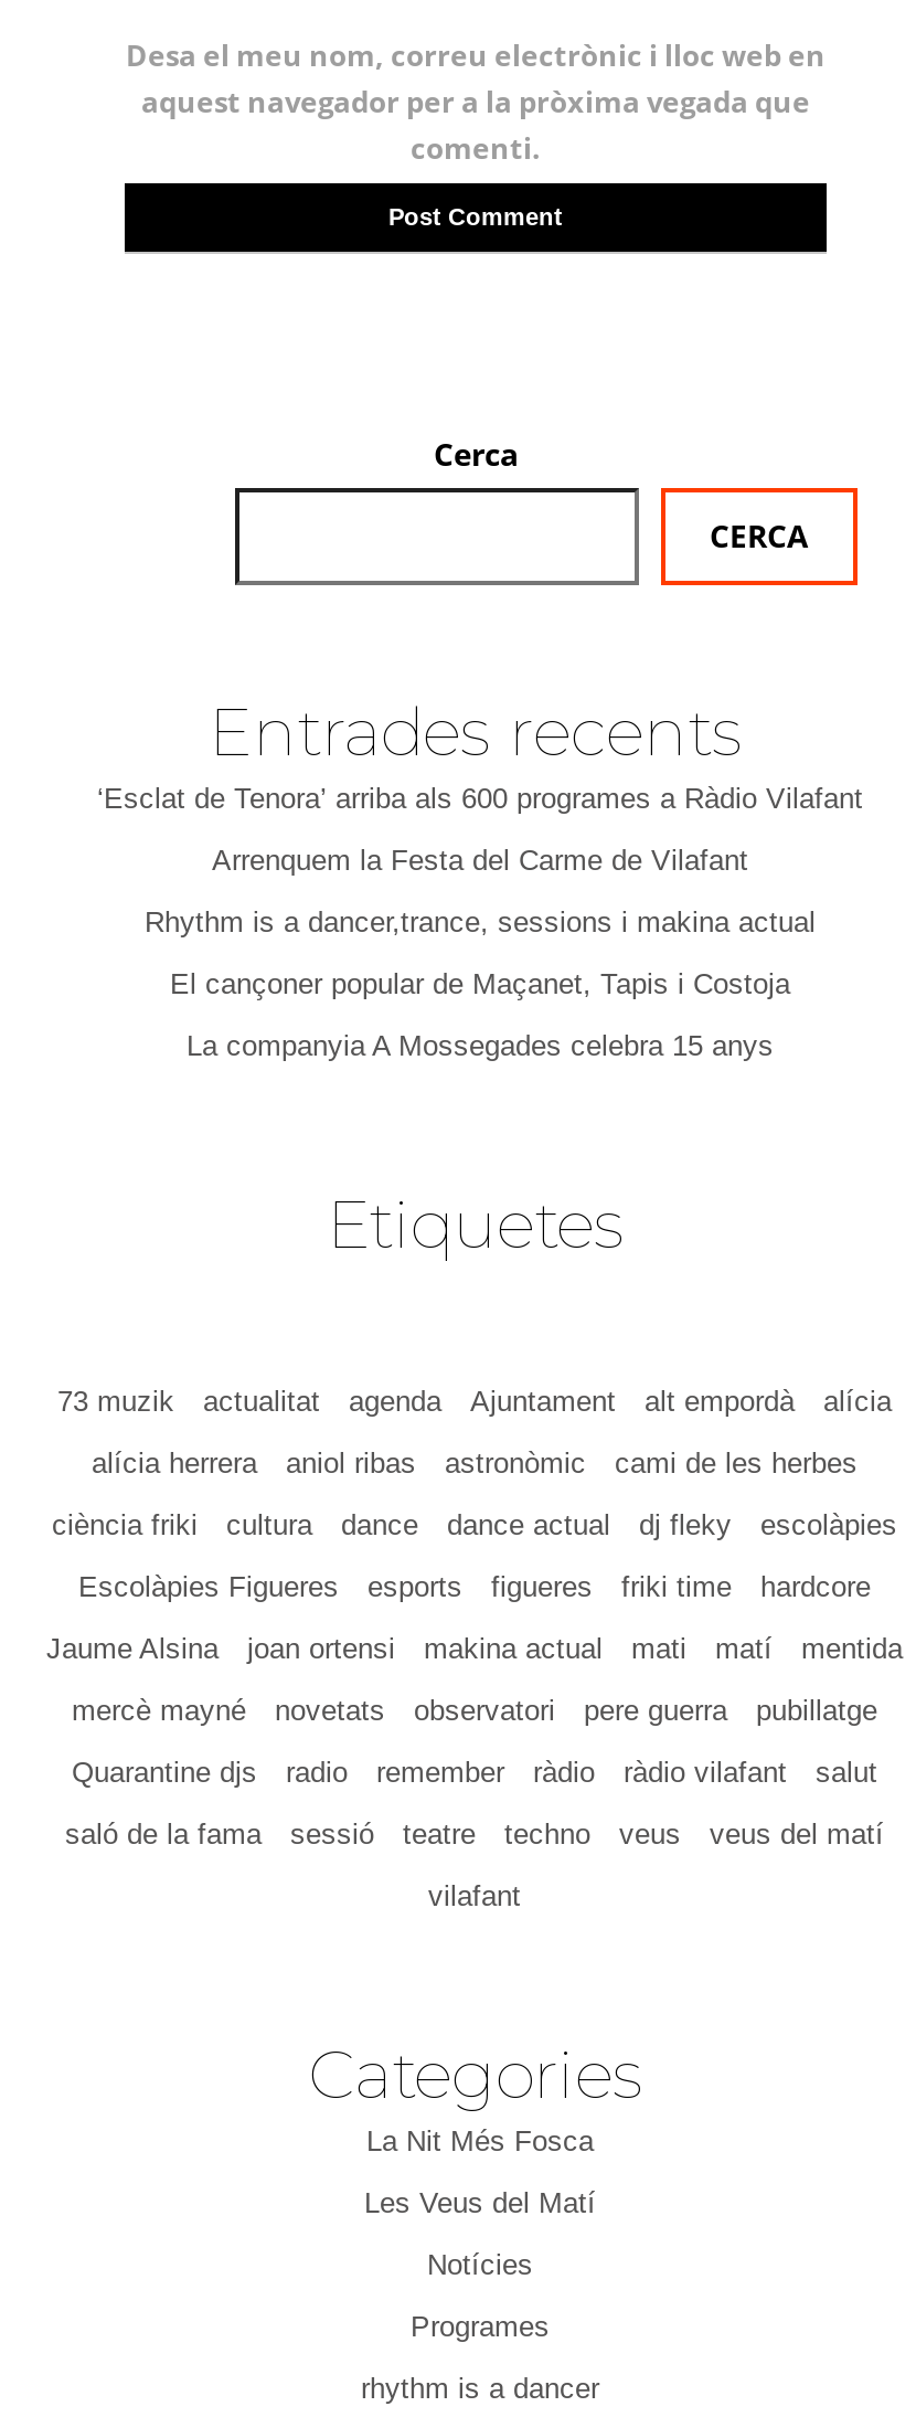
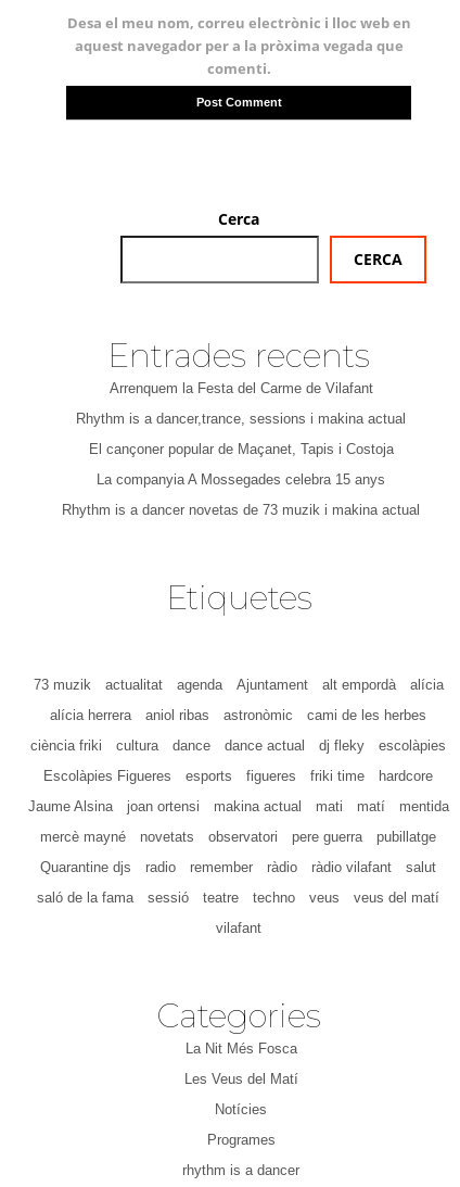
[97,782,863,816] ‘Esclat de Tenora’ arriba als 600 programes a Ràdio Vilafant -> none
moved [145,844,816,1063] -> [76,380,406,488]: Arrenquem la Festa del Carme de Vilafant | Rhythm is a dancer,trance, sessions i makina actual | El cançoner popular de Maçanet, Tapis i Costoja | La companyia A Mossegades celebra 15 anys
none -> [62,502,420,518] Rhythm is a dancer novetas de 73 muzik i makina actual

